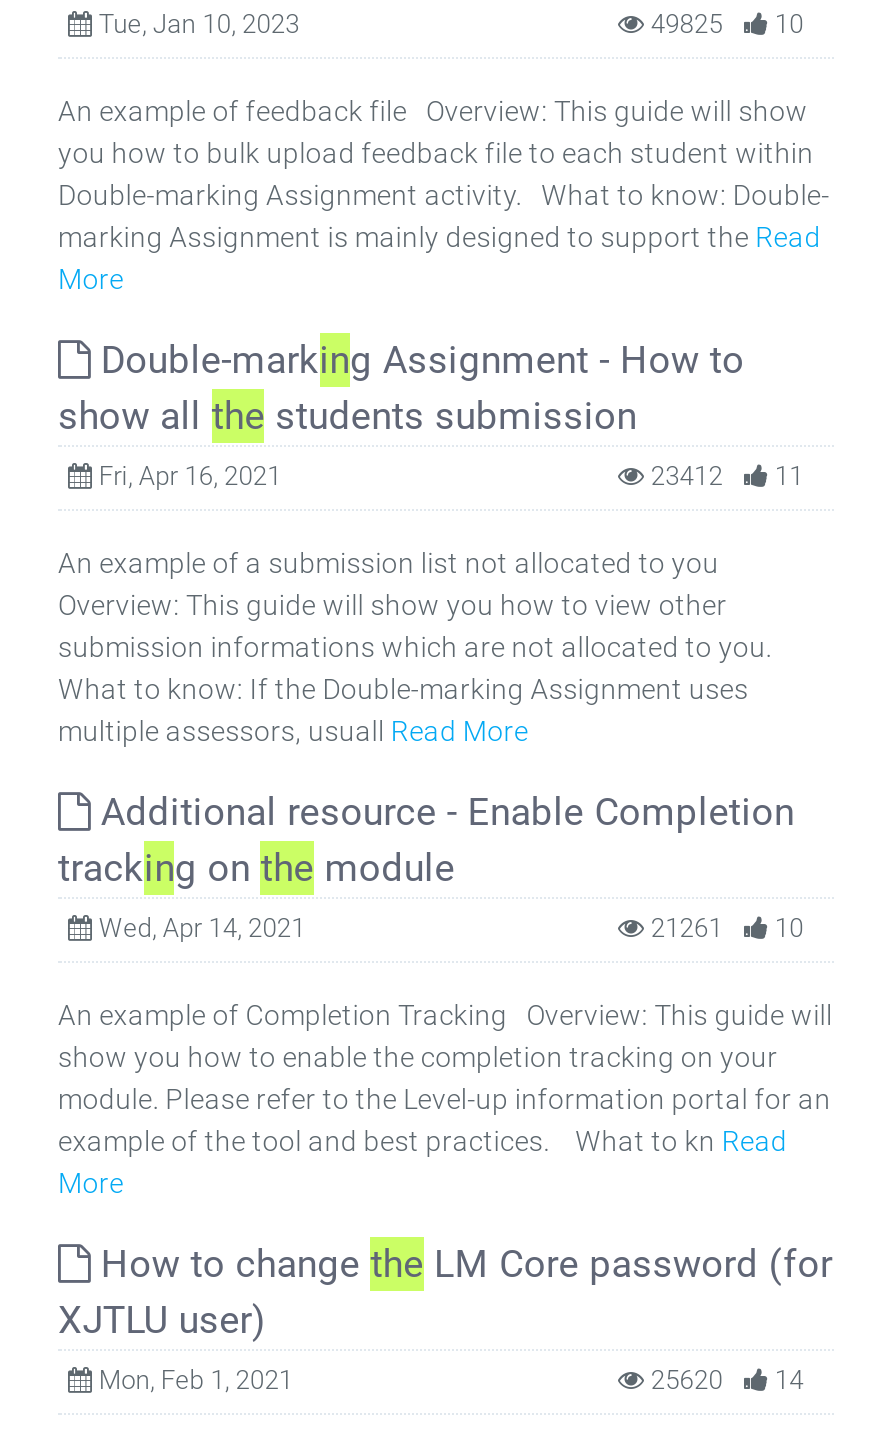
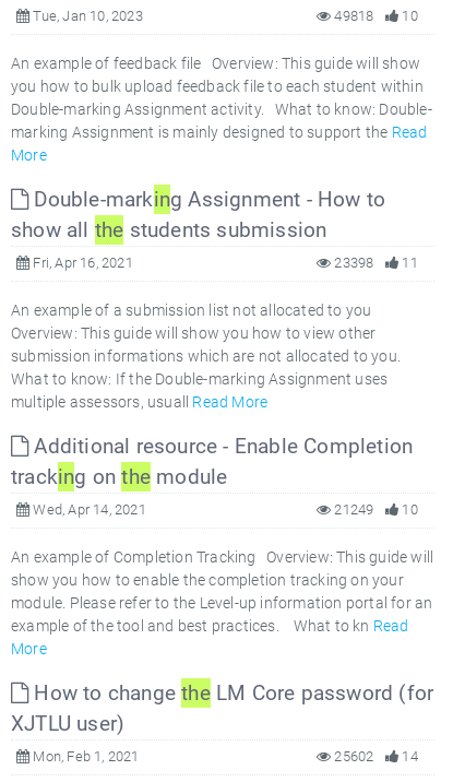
[644,9,804,39] 49825 10 -> [331,8,418,24] 49818 10
[644,461,804,491] 23412 11 -> [331,254,418,271] 23398 11
[644,913,804,943] 21261 10 -> [331,501,418,518] 21249 10
[644,1365,804,1395] 25620 14 -> [331,748,418,765] 25602 14

